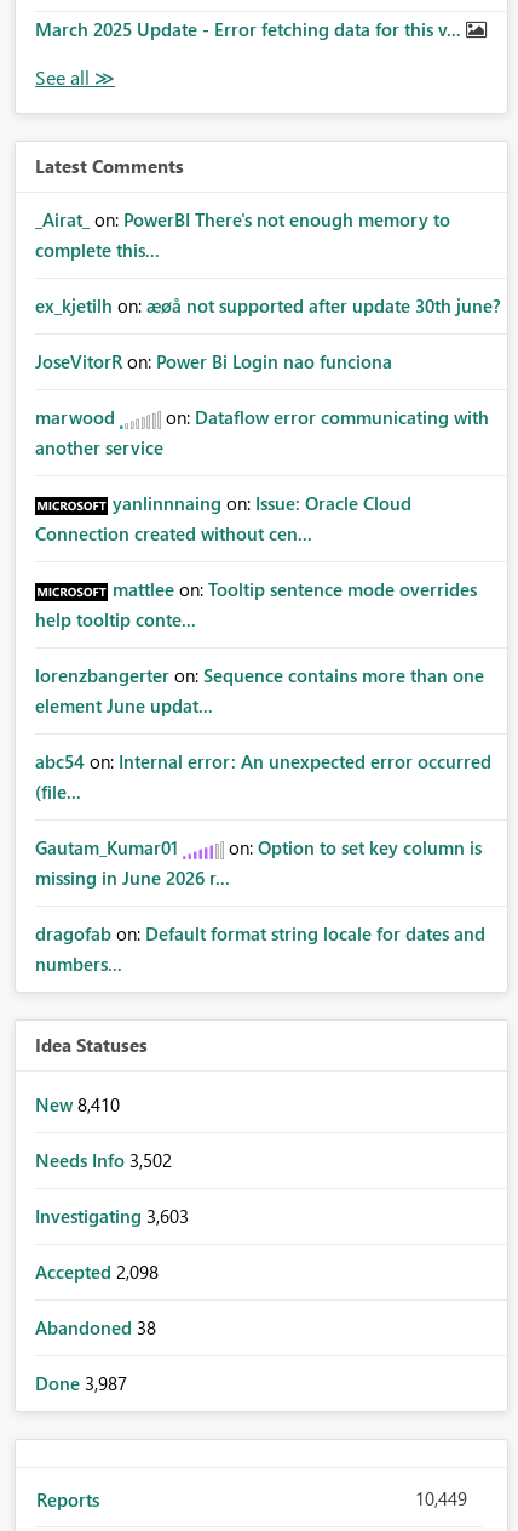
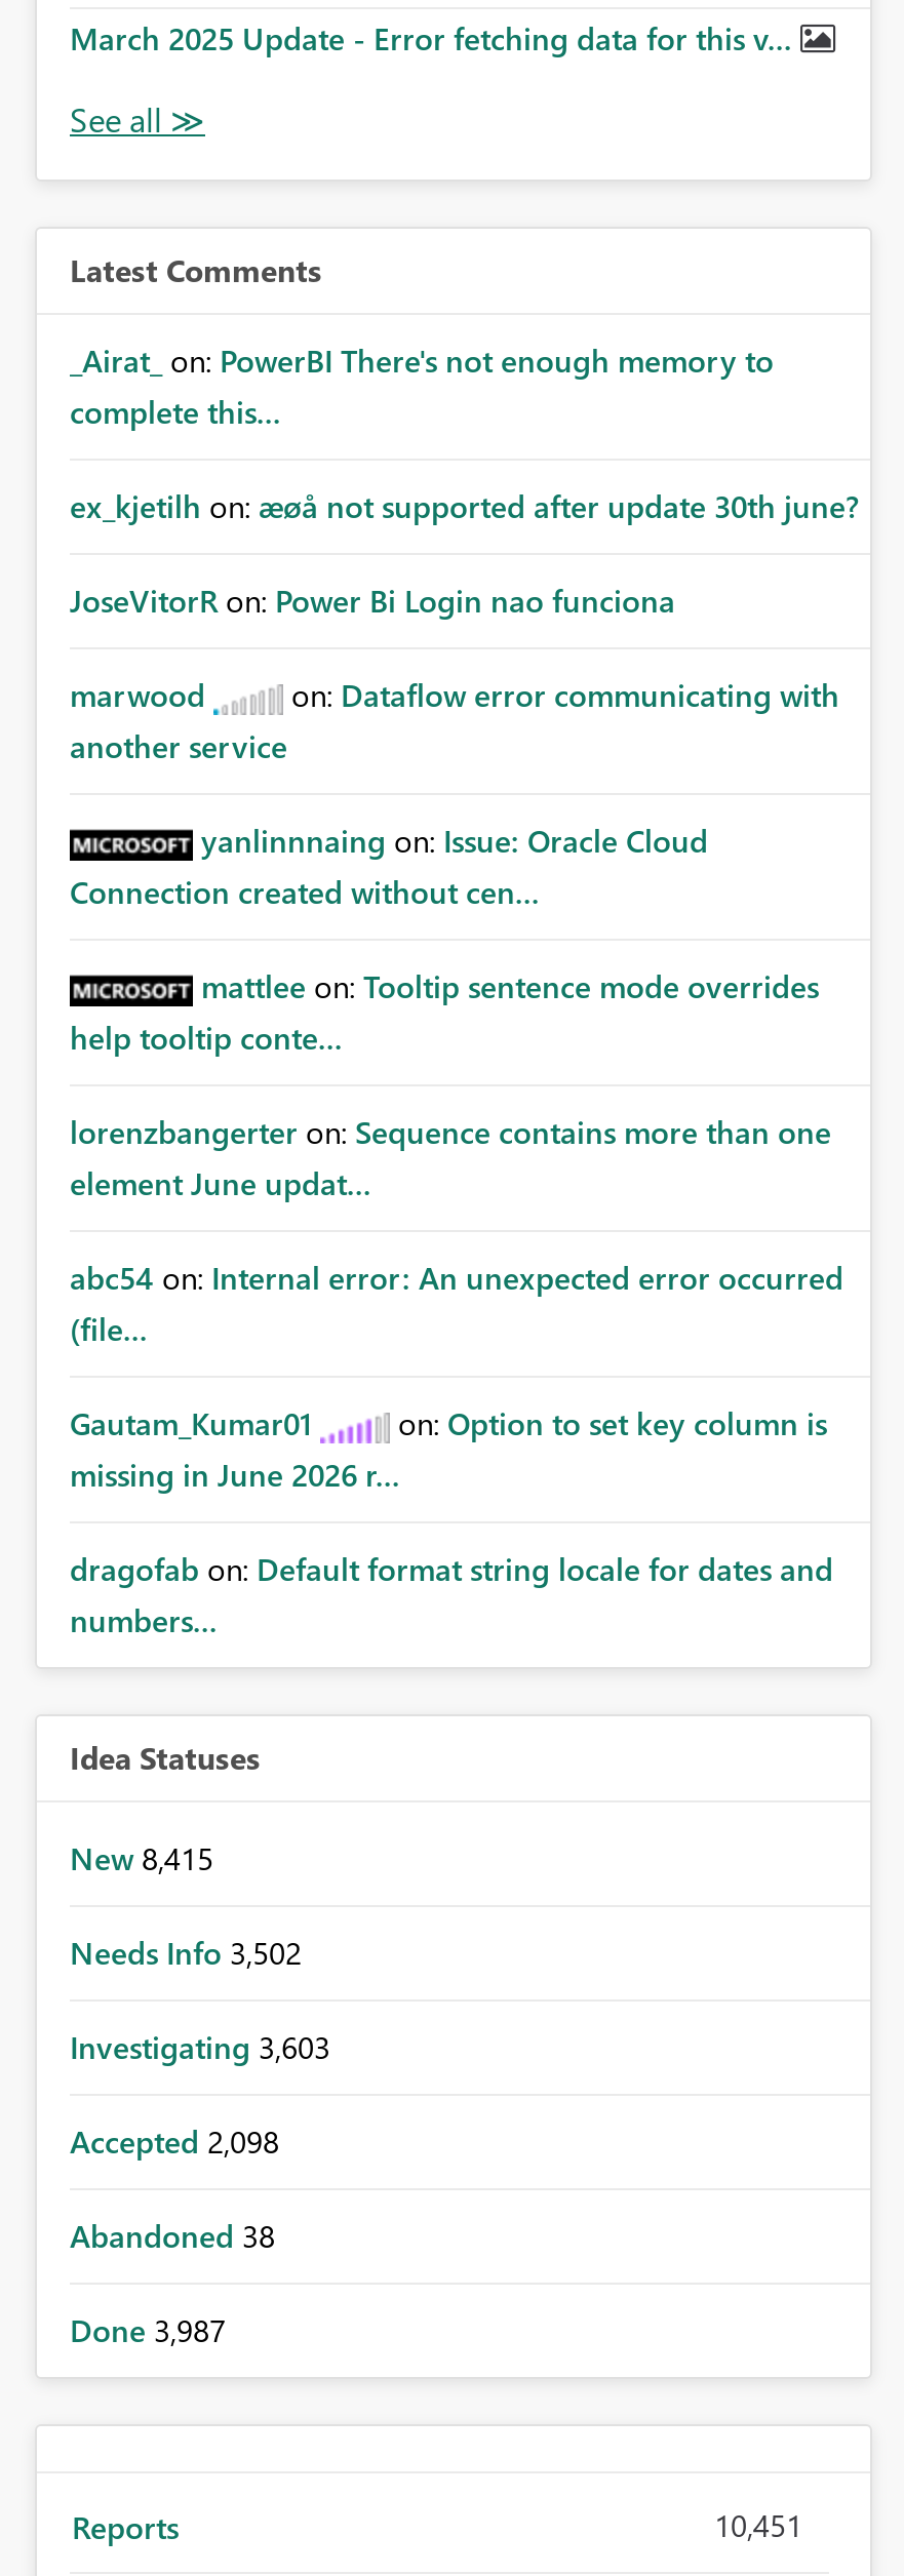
[35,1092,120,1116] New 8,410 -> [70,1837,213,1878] New 8,415
[415,1486,467,1510] 10,449 -> [714,2504,802,2545] 10,451

